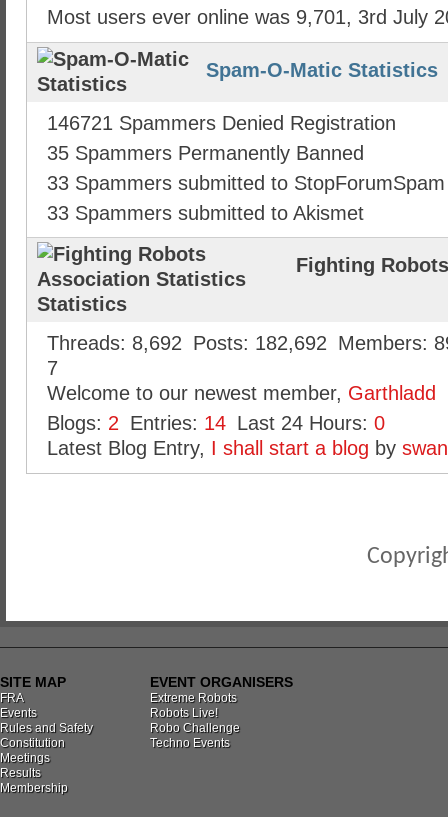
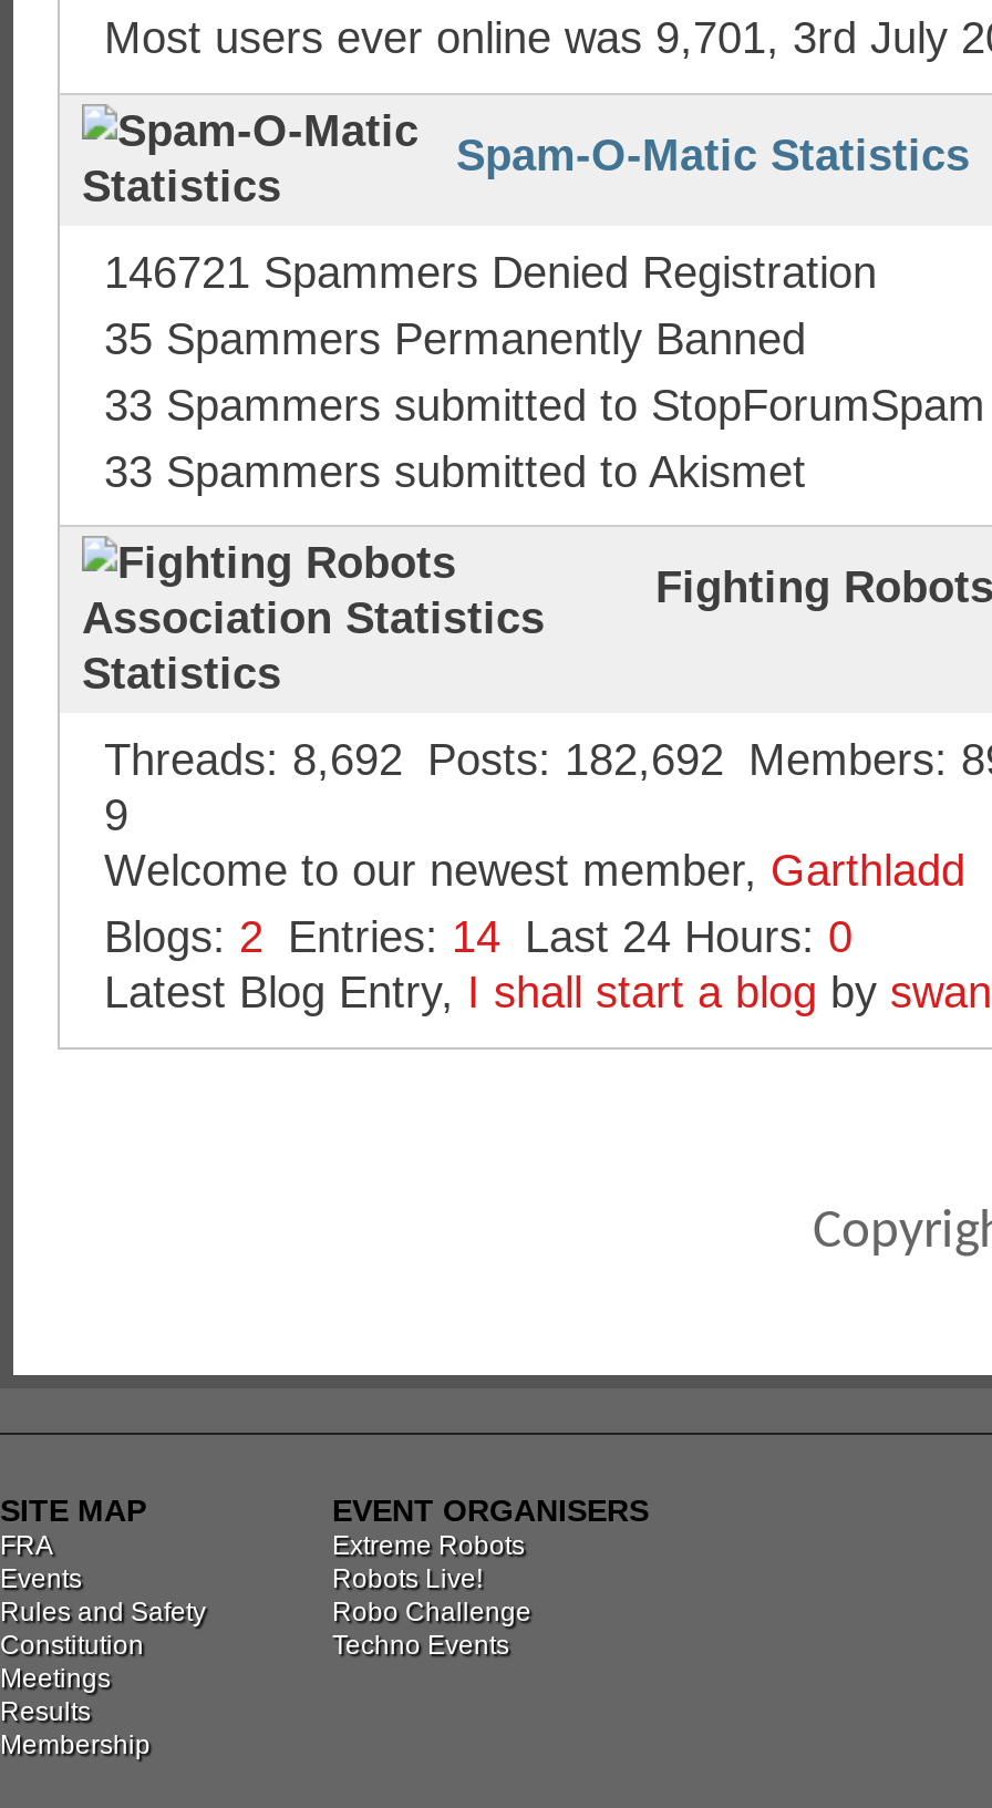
[47,357,58,379] 7 -> [104,791,128,839] 9

